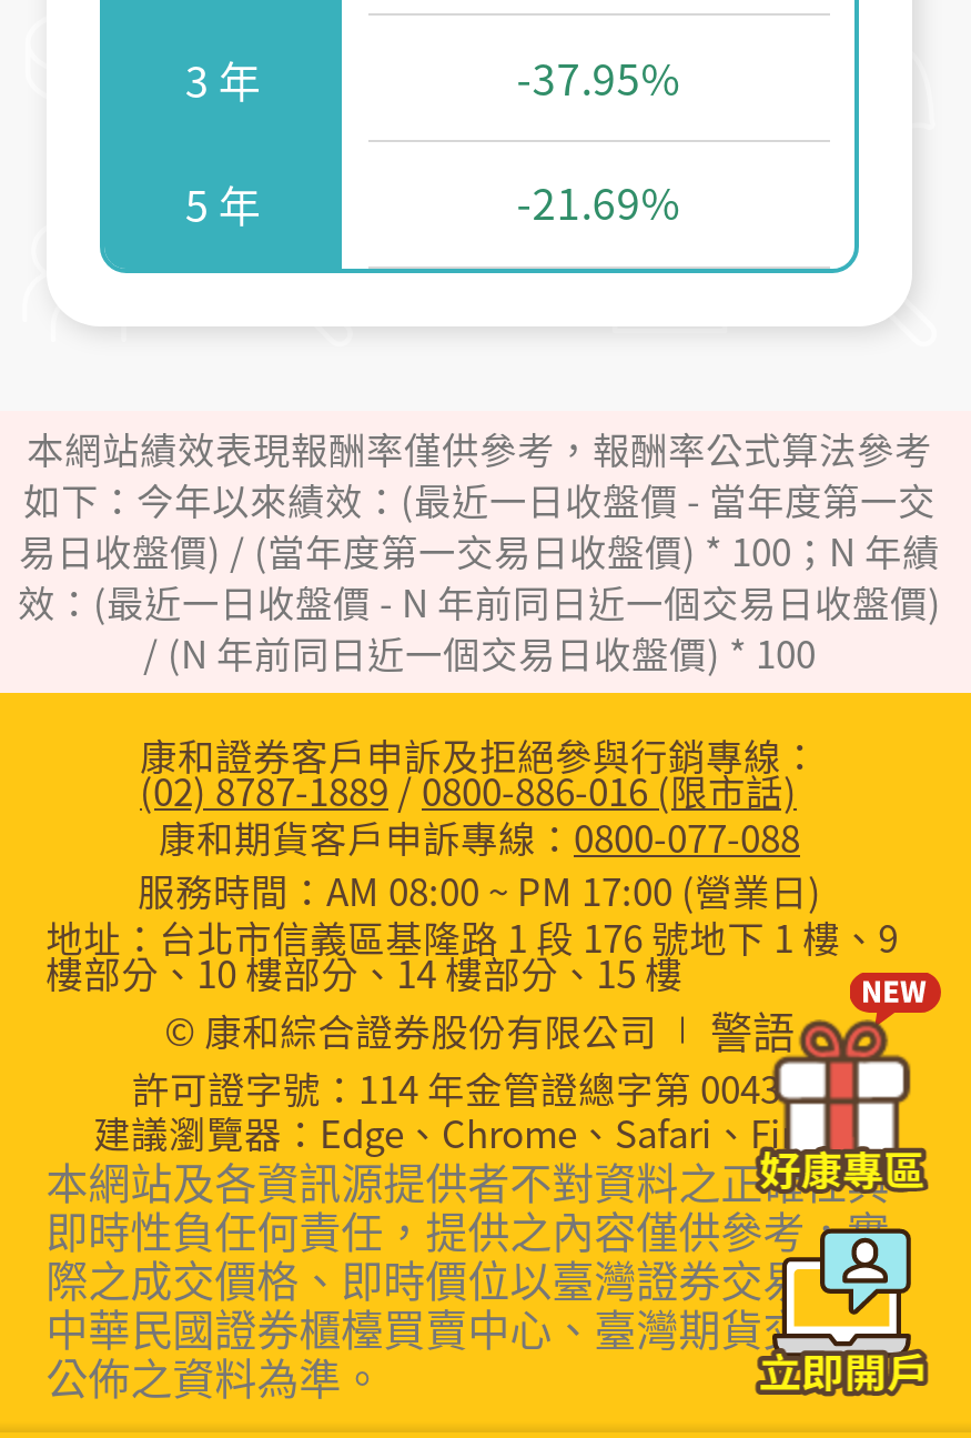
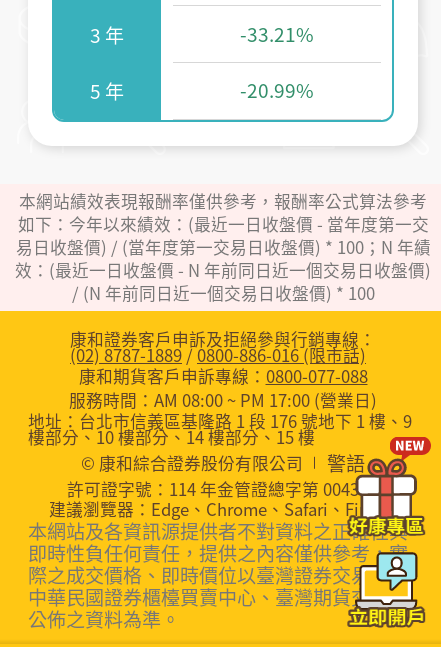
[517,46,681,108] -37.95% -> [240,20,314,48] -33.21%
[517,172,681,234] -21.69% -> [240,76,314,104] -20.99%

